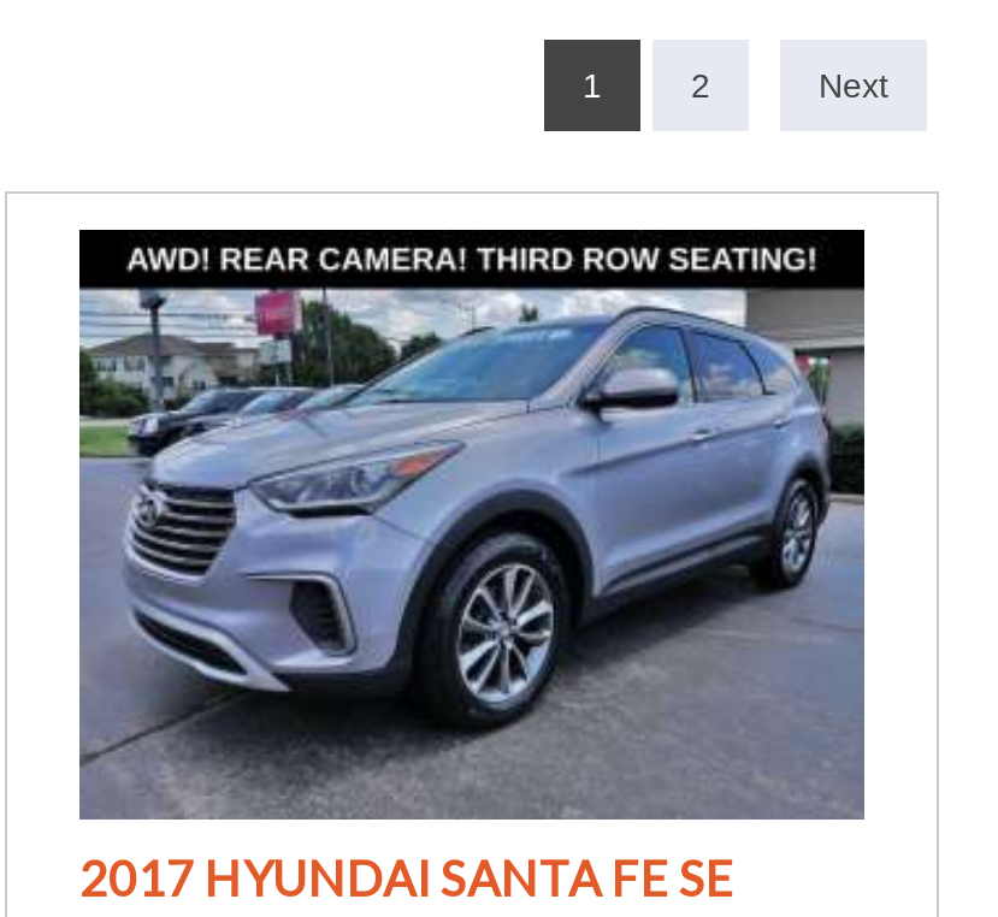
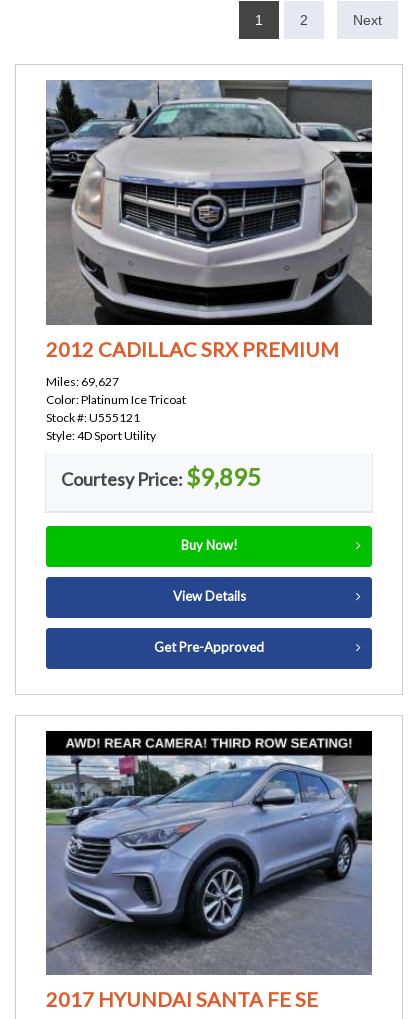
none -> [45,80,373,654] [image] | 2012 CADILLAC SRX PREMIUM | Miles: 69,627 | Color: Platinum Ice Tricoat | Stock #: U555121 | Style: 4D Sport Utility | Courtesy Price: $9,895 | Buy Now! | View Details | Get Pre-Approved

